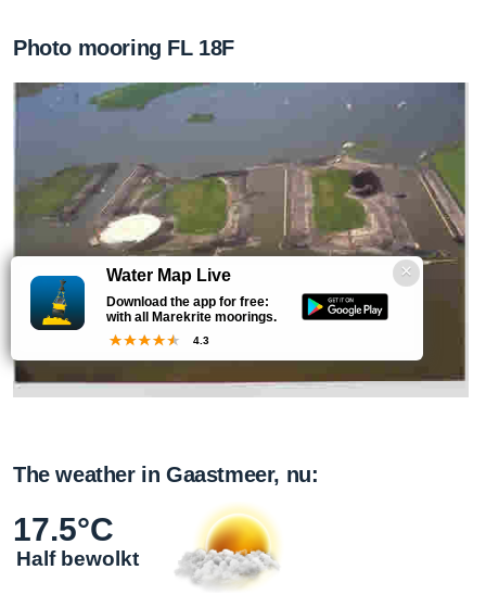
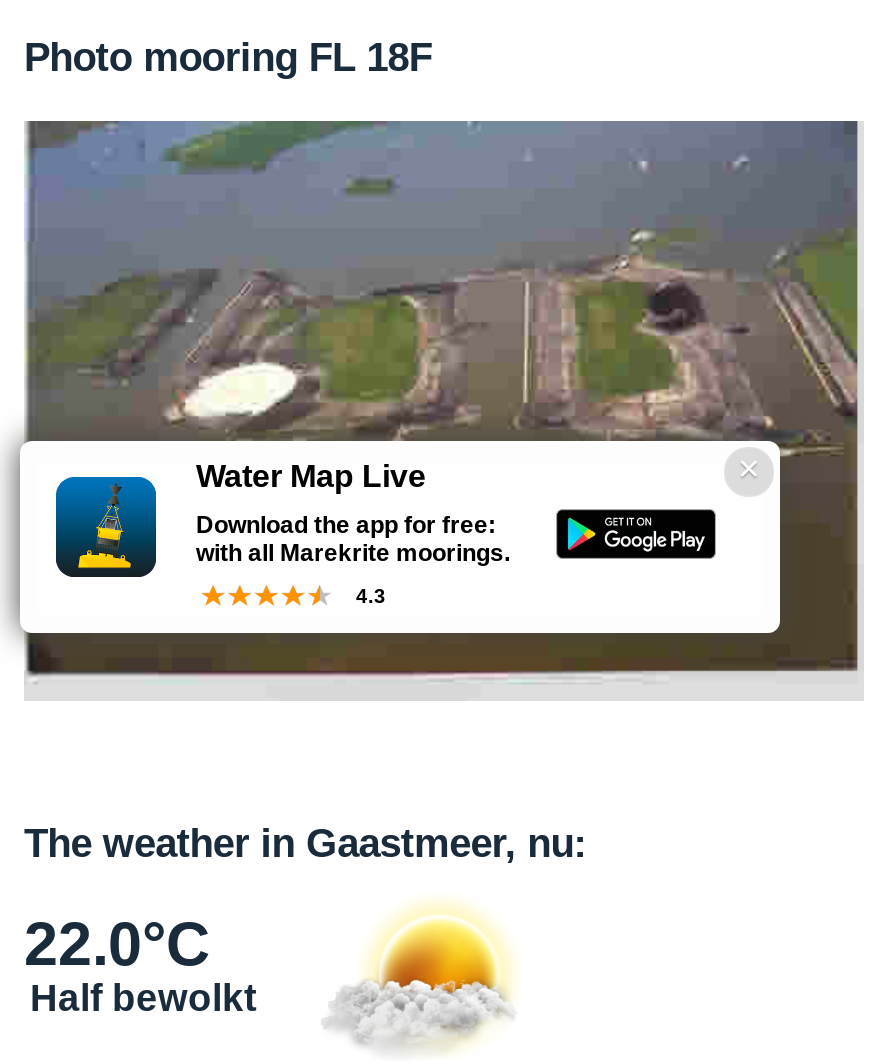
[13,511,114,548] 17.5°C -> [24,910,210,978] 22.0°C

